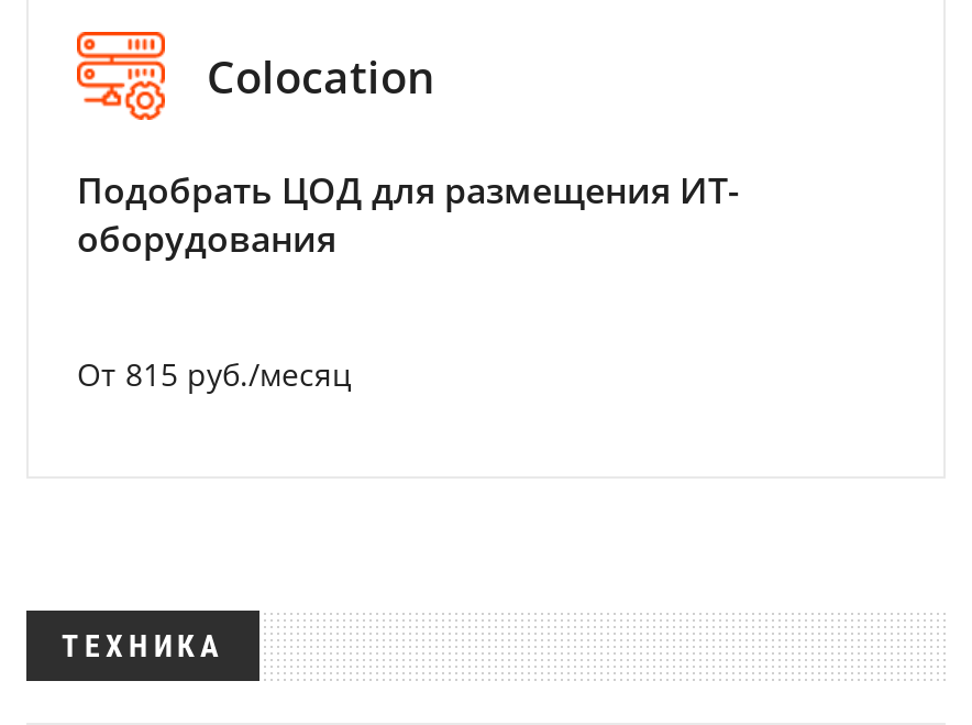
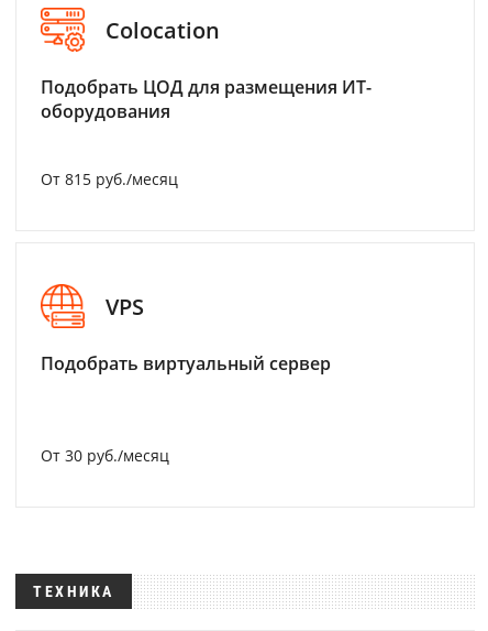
none -> [41,283,331,376] [image] | VPS | Подобрать виртуальный сервер
none -> [41,445,169,466] От 30 руб./месяц

